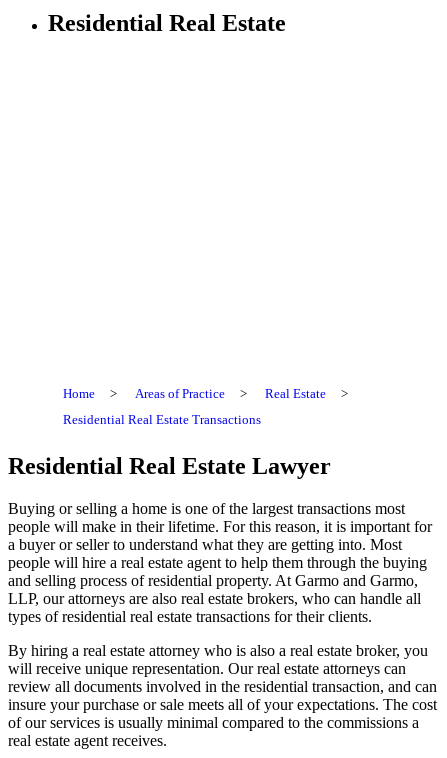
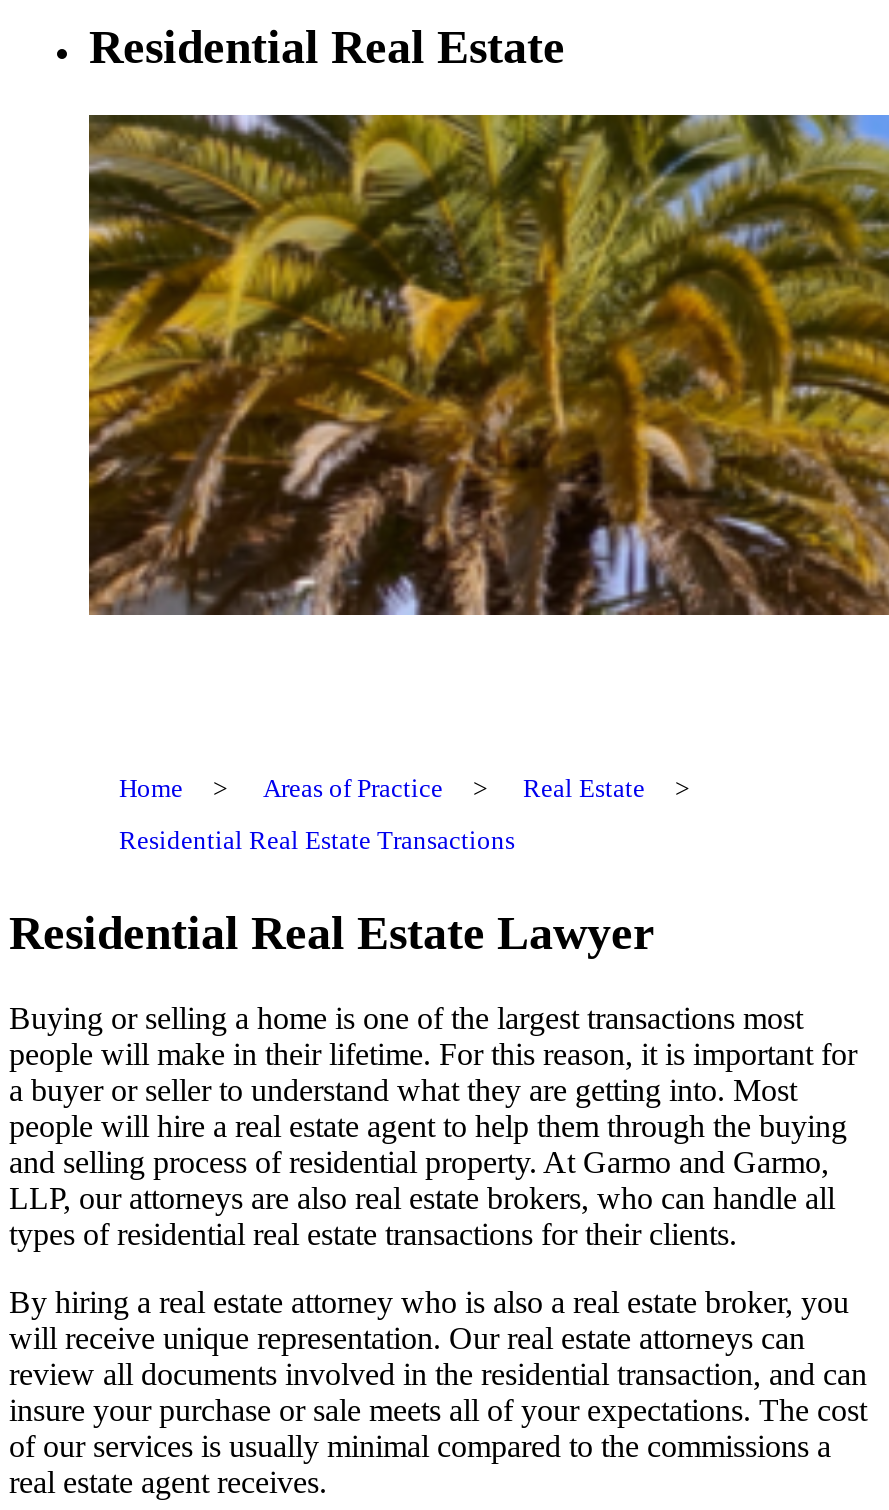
none -> [87,113,883,617] [image]

